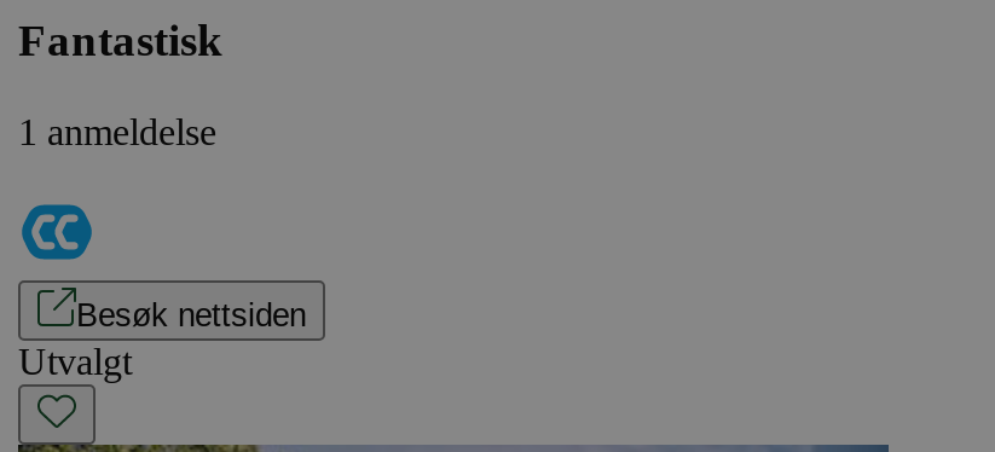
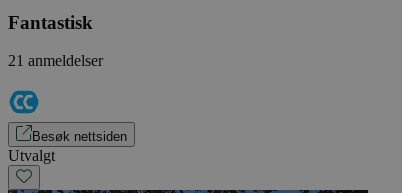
[18,112,216,153] 1 anmeldelse -> [8,52,103,69] 21 anmeldelser

